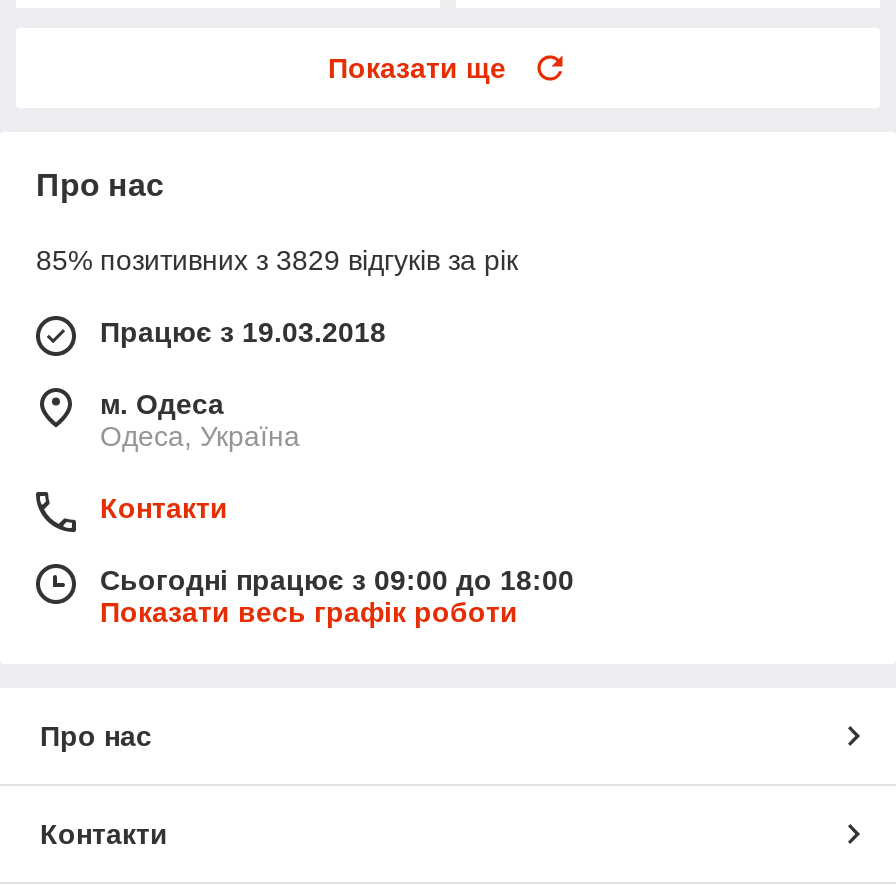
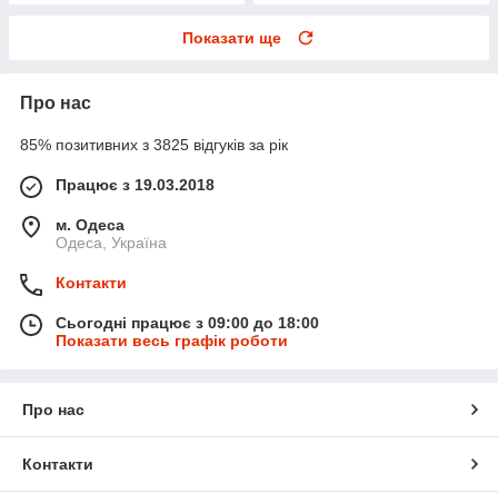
[36,244,518,276] 85% позитивних з 3829 відгуків за рік -> [20,136,288,153] 85% позитивних з 3825 відгуків за рік

